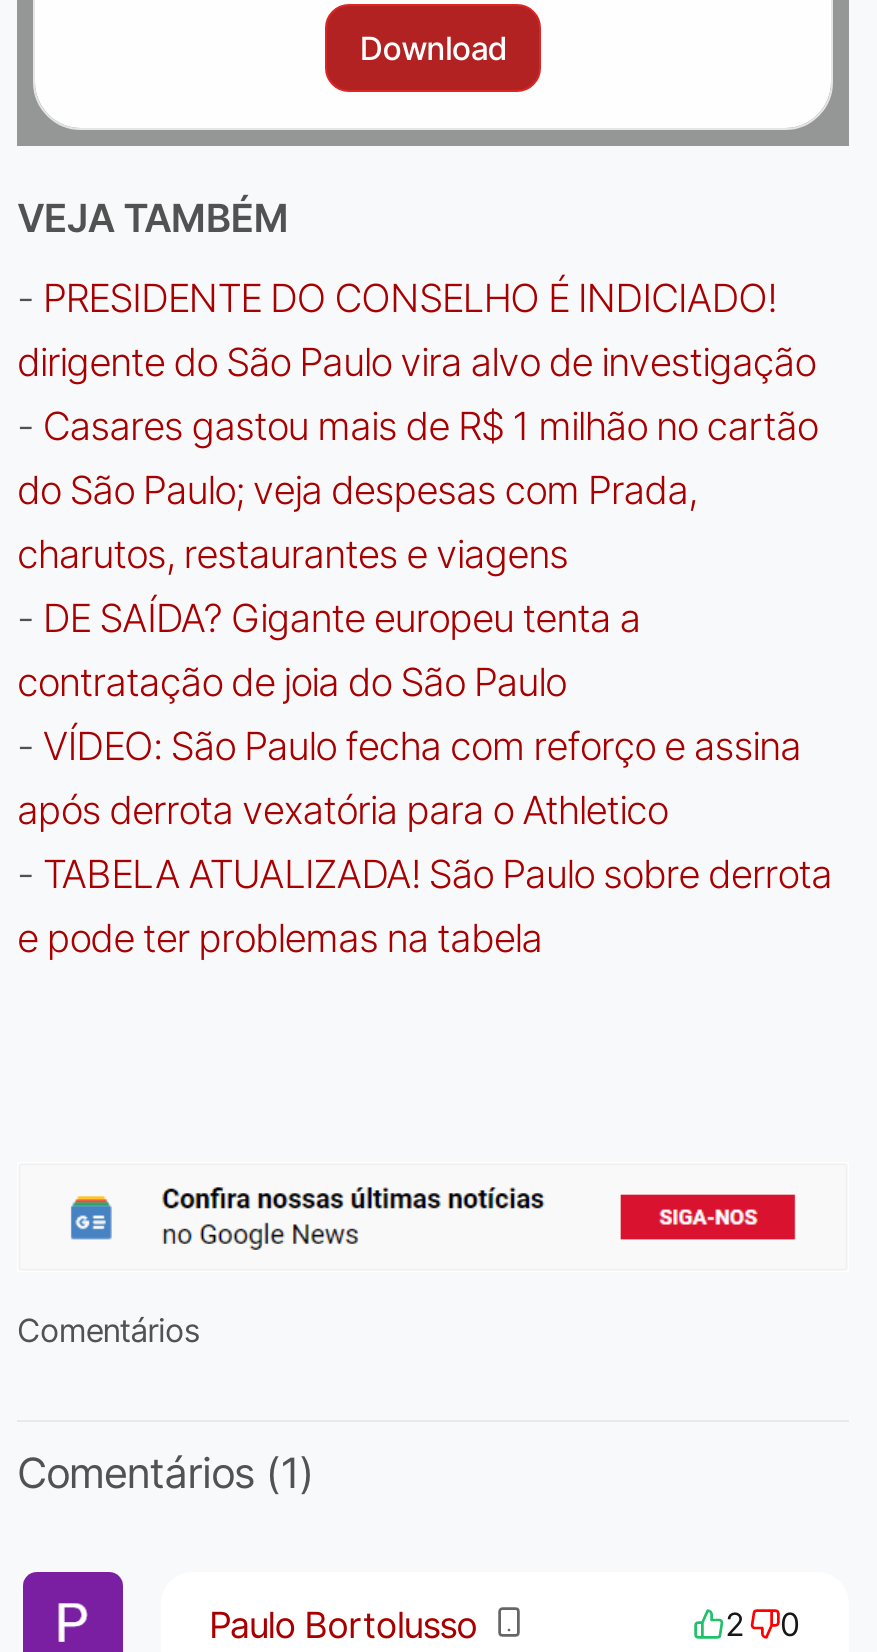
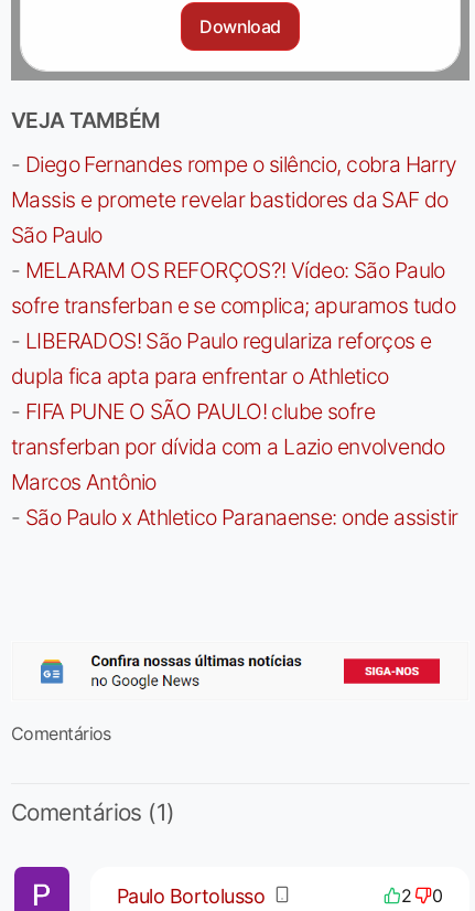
[17,274,832,962] - PRESIDENTE DO CONSELHO É INDICIADO! | dirigente do São Paulo vira alvo de investigação | - Casares gastou mais de R$ 1 milhão no cartão | do São Paulo; veja despesas com Prada, | charutos, restaurantes e viagens | - DE SAÍDA? Gigante europeu tenta a | contratação de joia do São Paulo | - VÍDEO: São Paulo fecha com reforço e assina | após derrota vexatória para o Athletico | - TABELA ATUALIZADA! São Paulo sobre derrota | e pode ter problemas na tabela -> [11,151,458,530] - Diego Fernandes rompe o silêncio, cobra Harry | Massis e promete revelar bastidores da SAF do | São Paulo | - MELARAM OS REFORÇOS?! Vídeo: São Paulo | sofre transferban e se complica; apuramos tudo | - LIBERADOS! São Paulo regulariza reforços e | dupla fica apta para enfrentar o Athletico | - FIFA PUNE O SÃO PAULO! clube sofre | transferban por dívida com a Lazio envolvendo | Marcos Antônio | - São Paulo x Athletico Paranaense: onde assistir

